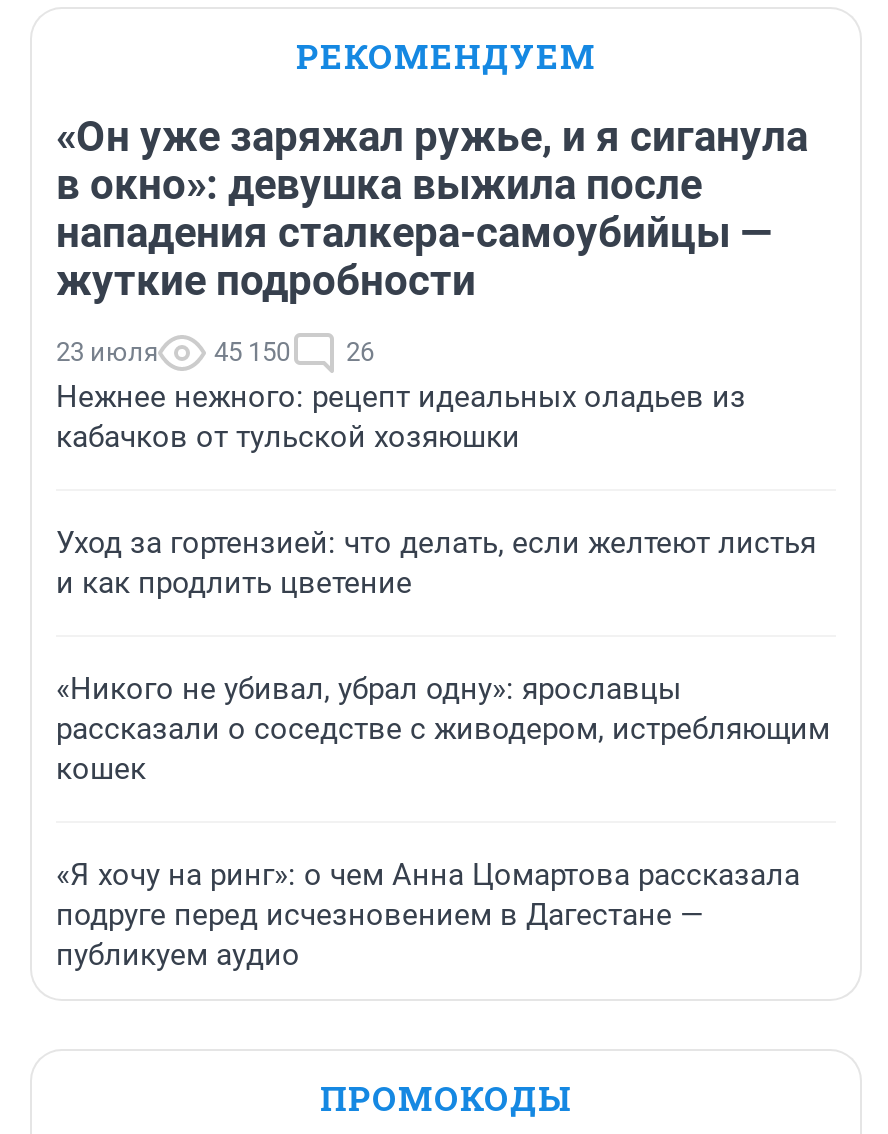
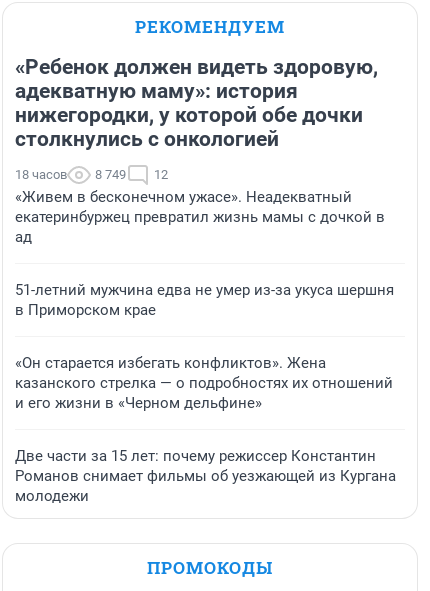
[56,113,808,305] «Он уже заряжал ружье, и я сиганула | в окно»: девушка выжила после | нападения сталкера-самоубийцы — | жуткие подробности -> [15,55,378,151] «Ребенок должен видеть здоровую, | адекватную маму»: история | нижегородки, у которой обе дочки | столкнулись с онкологией
[56,337,746,455] 23 июля | 45 150 | 26 | Нежнее нежного: рецепт идеальных оладьев из | кабачков от тульской хозяюшки -> [15,167,385,246] 18 часов | 8 749 | 12 | «Живем в бесконечном ужасе». Неадекватный | екатеринбуржец превратил жизнь мамы с дочкой в | ад
[56,525,816,601] Уход за гортензией: что делать, если желтеют листья | и как продлить цветение -> [15,281,394,319] 51-летний мужчина едва не умер из-за укуса шершня | в Приморском крае
[56,671,830,787] «Никого не убивал, убрал одну»: ярославцы | рассказали о соседстве с живодером, истребляющим | кошек -> [15,354,393,412] «Он старается избегать конфликтов». Жена | казанского стрелка — о подробностях их отношений | и его жизни в «Черном дельфине»
[56,857,800,973] «Я хочу на ринг»: о чем Анна Цомартова рассказала | подруге перед исчезновением в Дагестане — | публикуем аудио -> [15,447,396,505] Две части за 15 лет: почему режиссер Константин | Романов снимает фильмы об уезжающей из Кургана | молодежи

